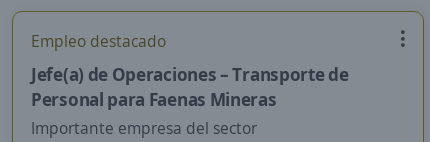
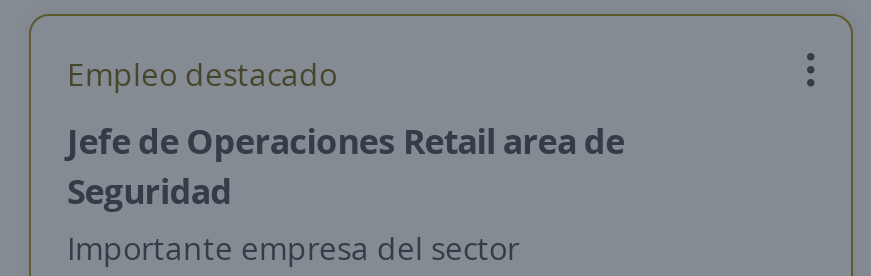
[31,62,349,111] Jefe(a) de Operaciones – Transporte de | Personal para Faenas Mineras -> [67,116,625,214] Jefe de Operaciones Retail area de | Seguridad

